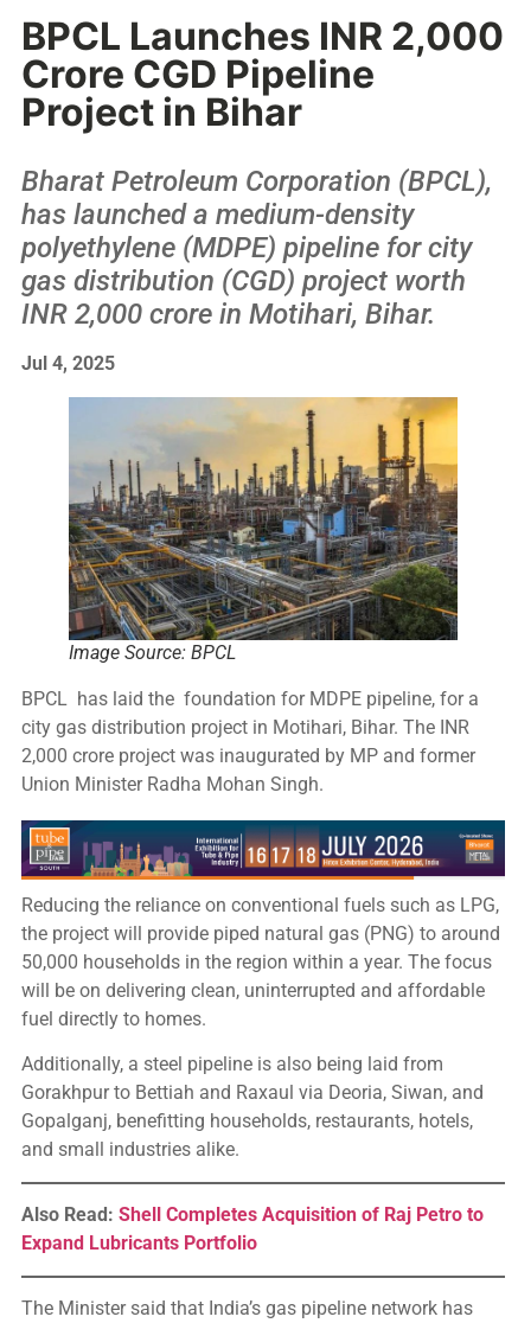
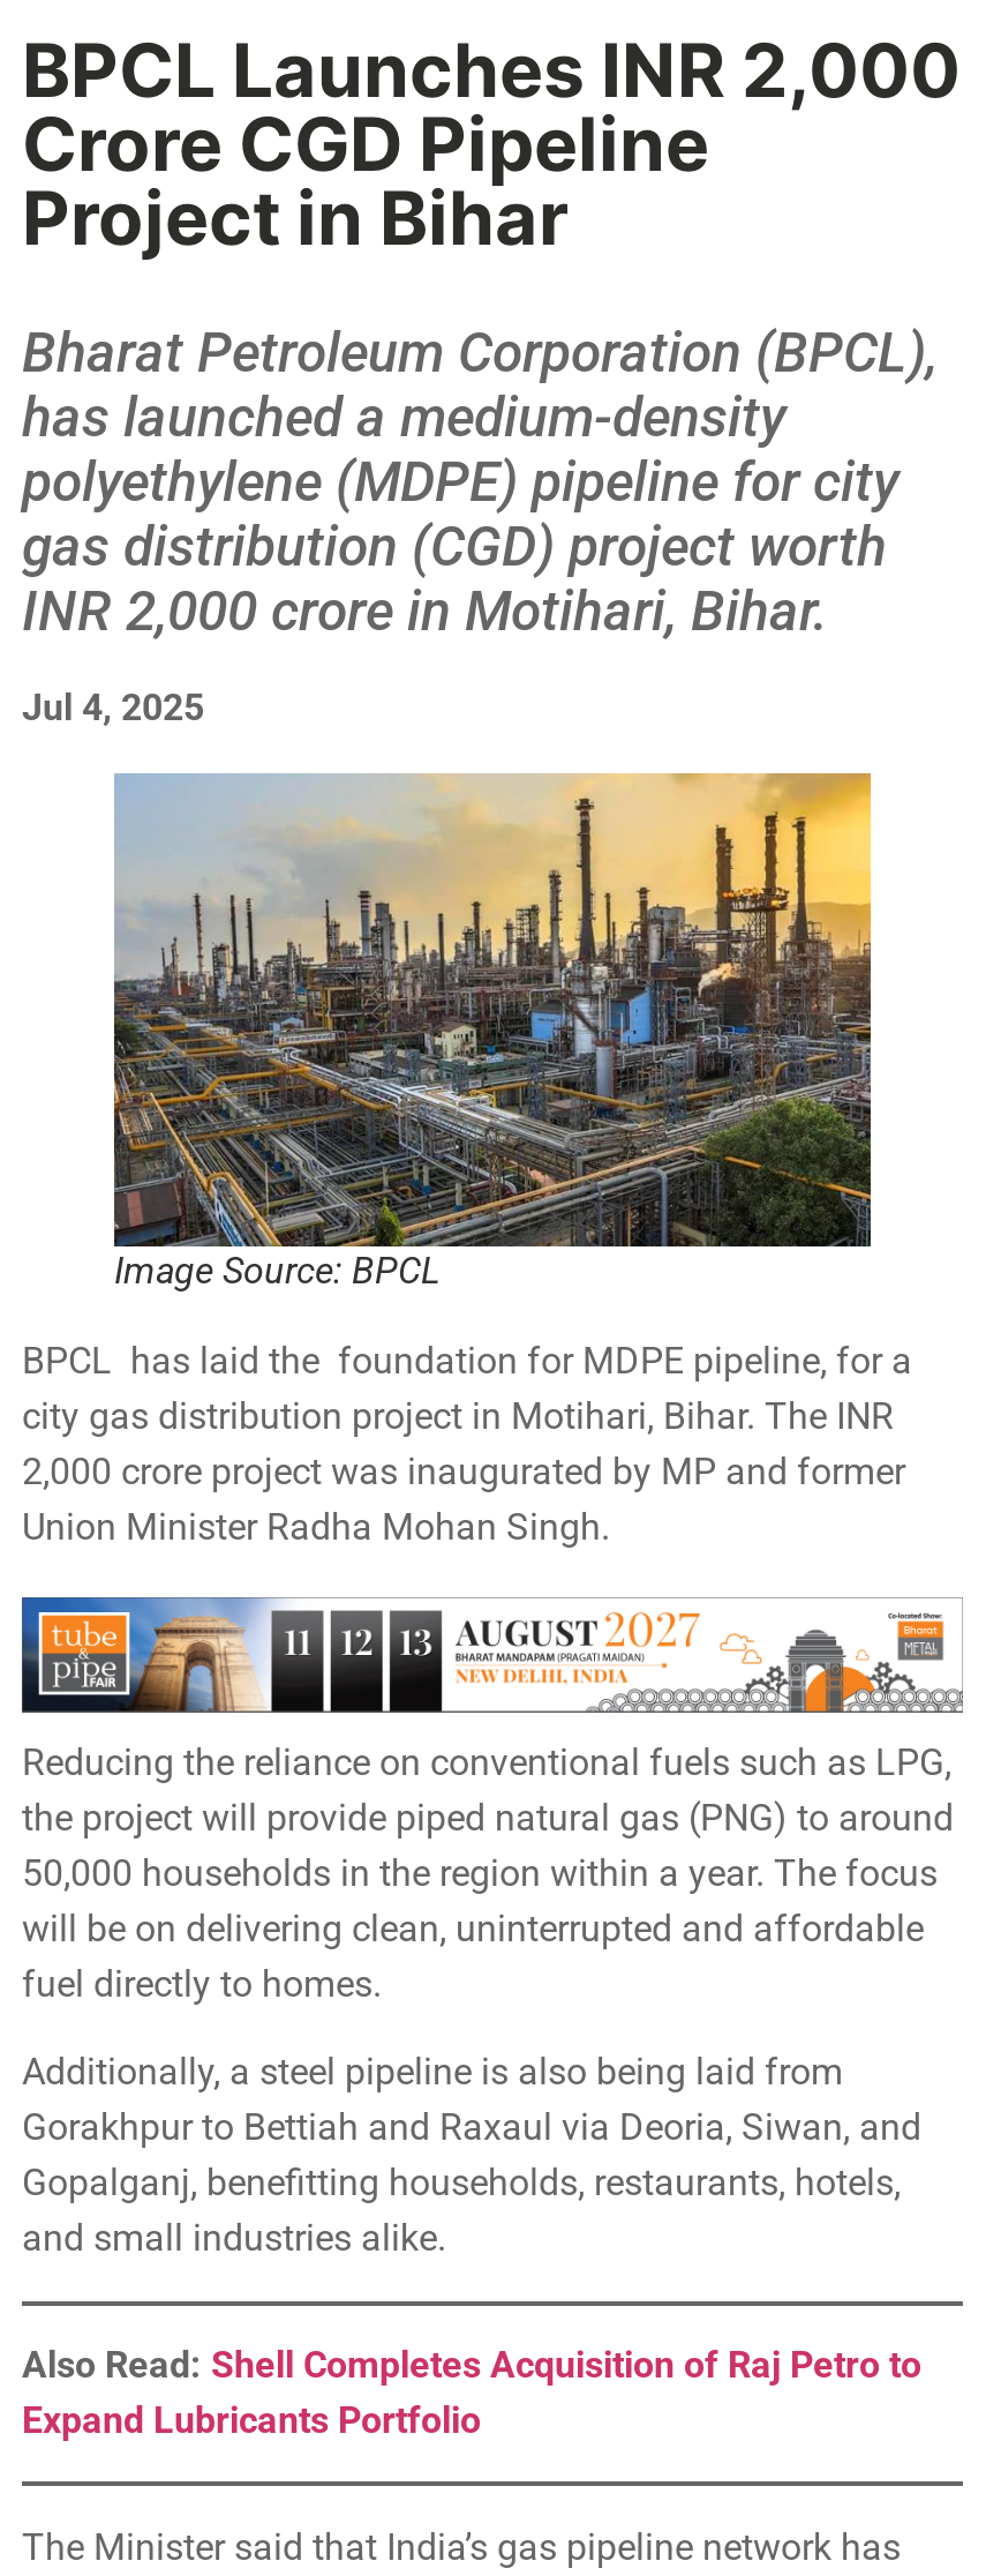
[20,819,506,881] [image] -> [20,1595,963,1715] [image]

